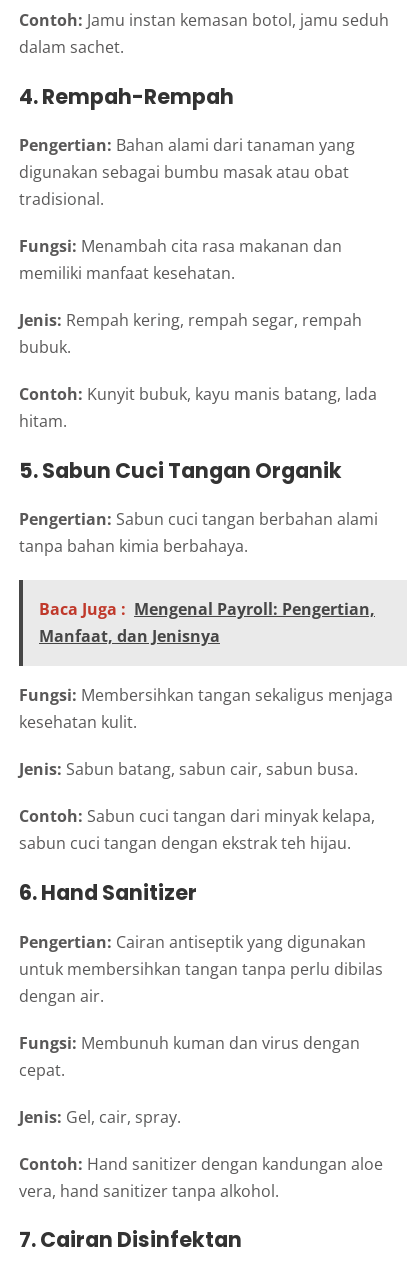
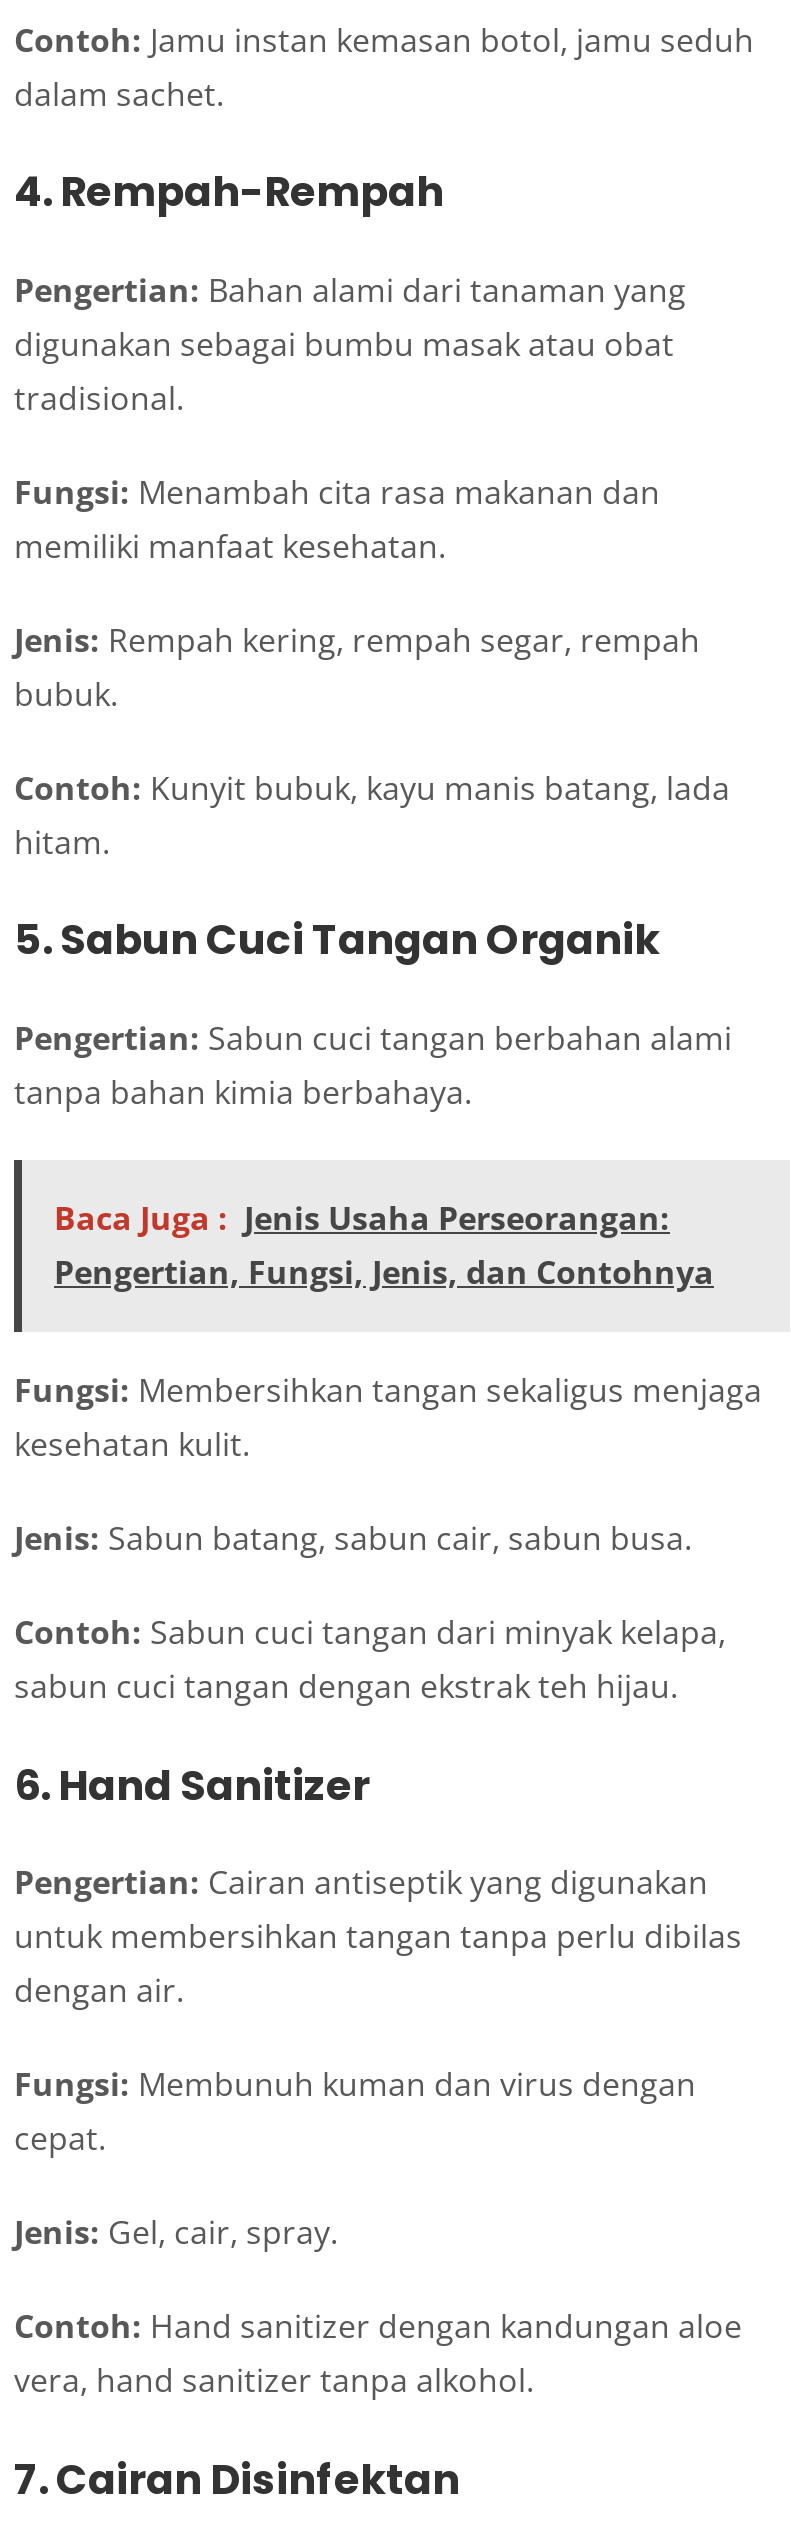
[39,598,375,647] Baca Juga : Mengenal Payroll: Pengertian, | Manfaat, dan Jenisnya -> [54,1196,714,1294] Baca Juga : Jenis Usaha Perseorangan: | Pengertian, Fungsi, Jenis, dan Contohnya

